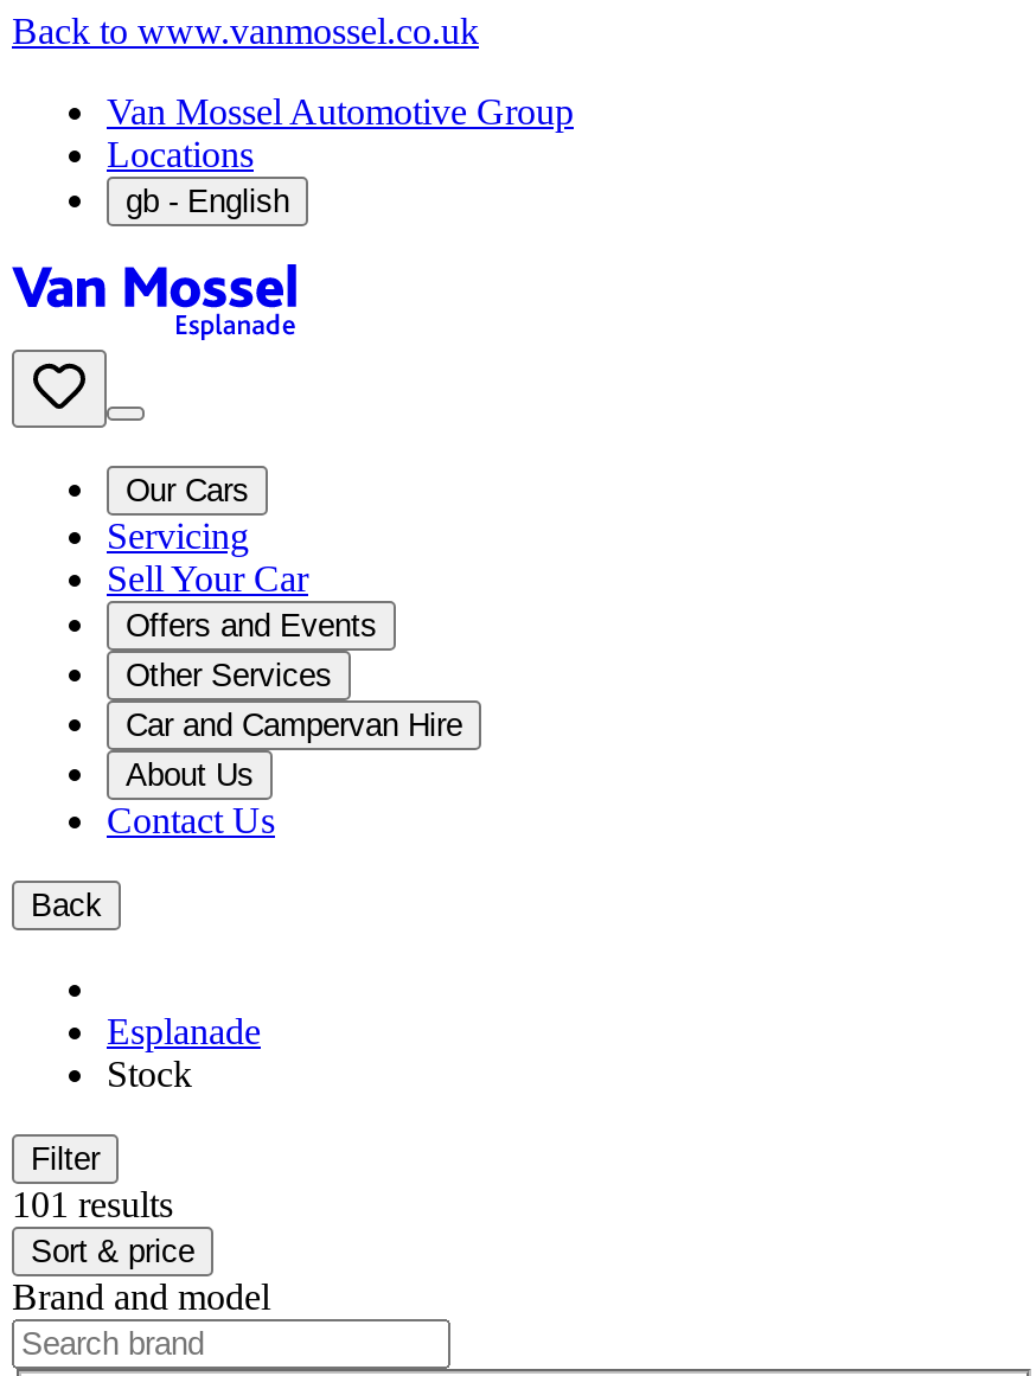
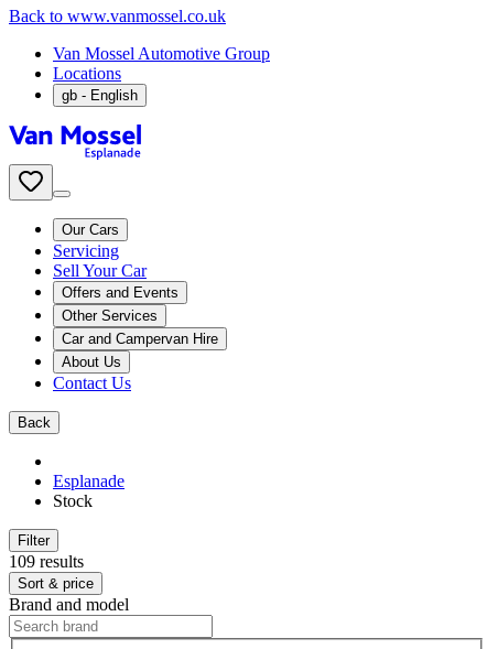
[12,1184,173,1224] 101 results -> [9,552,84,571] 109 results

